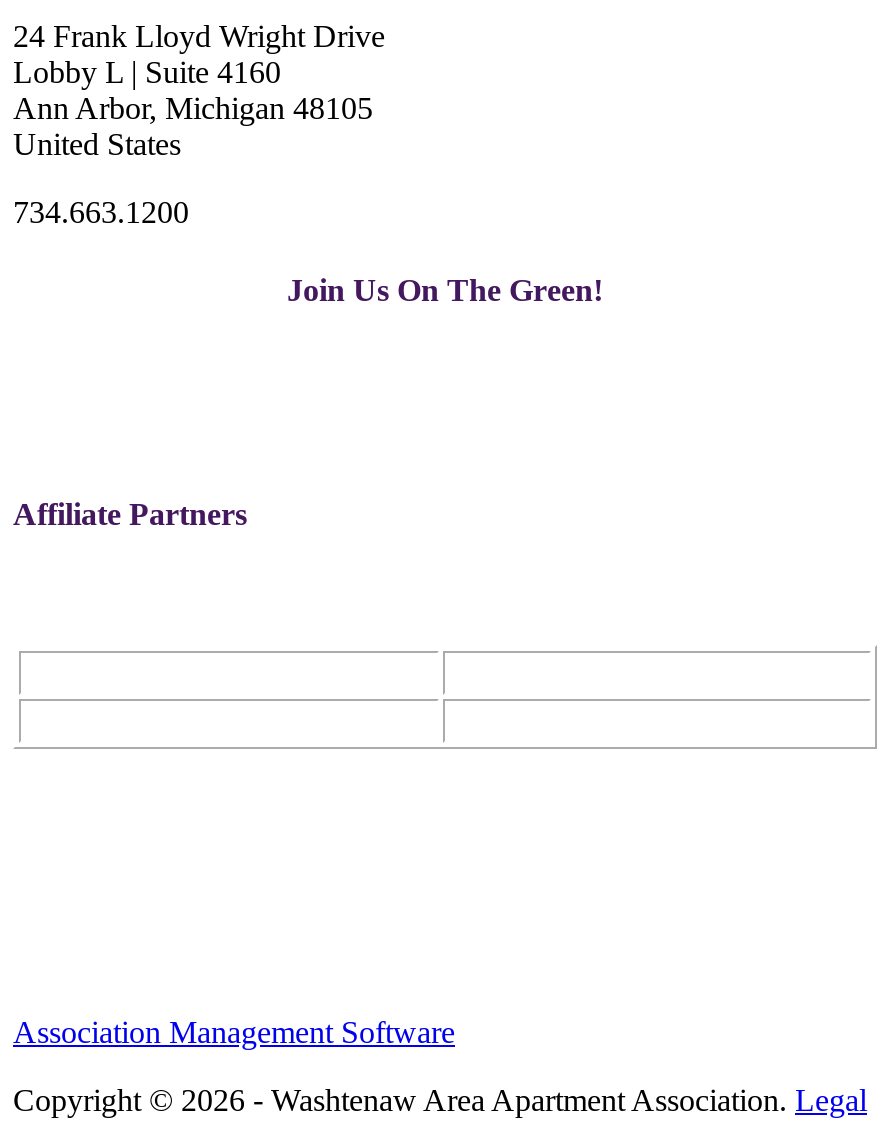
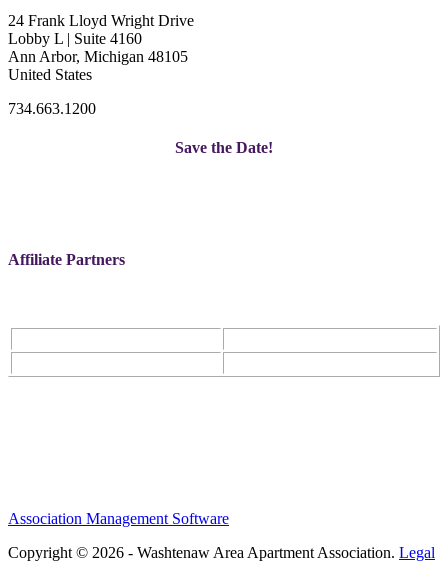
[287,273,603,307] Join Us On The Green! -> [175,139,273,156] Save the Date!

